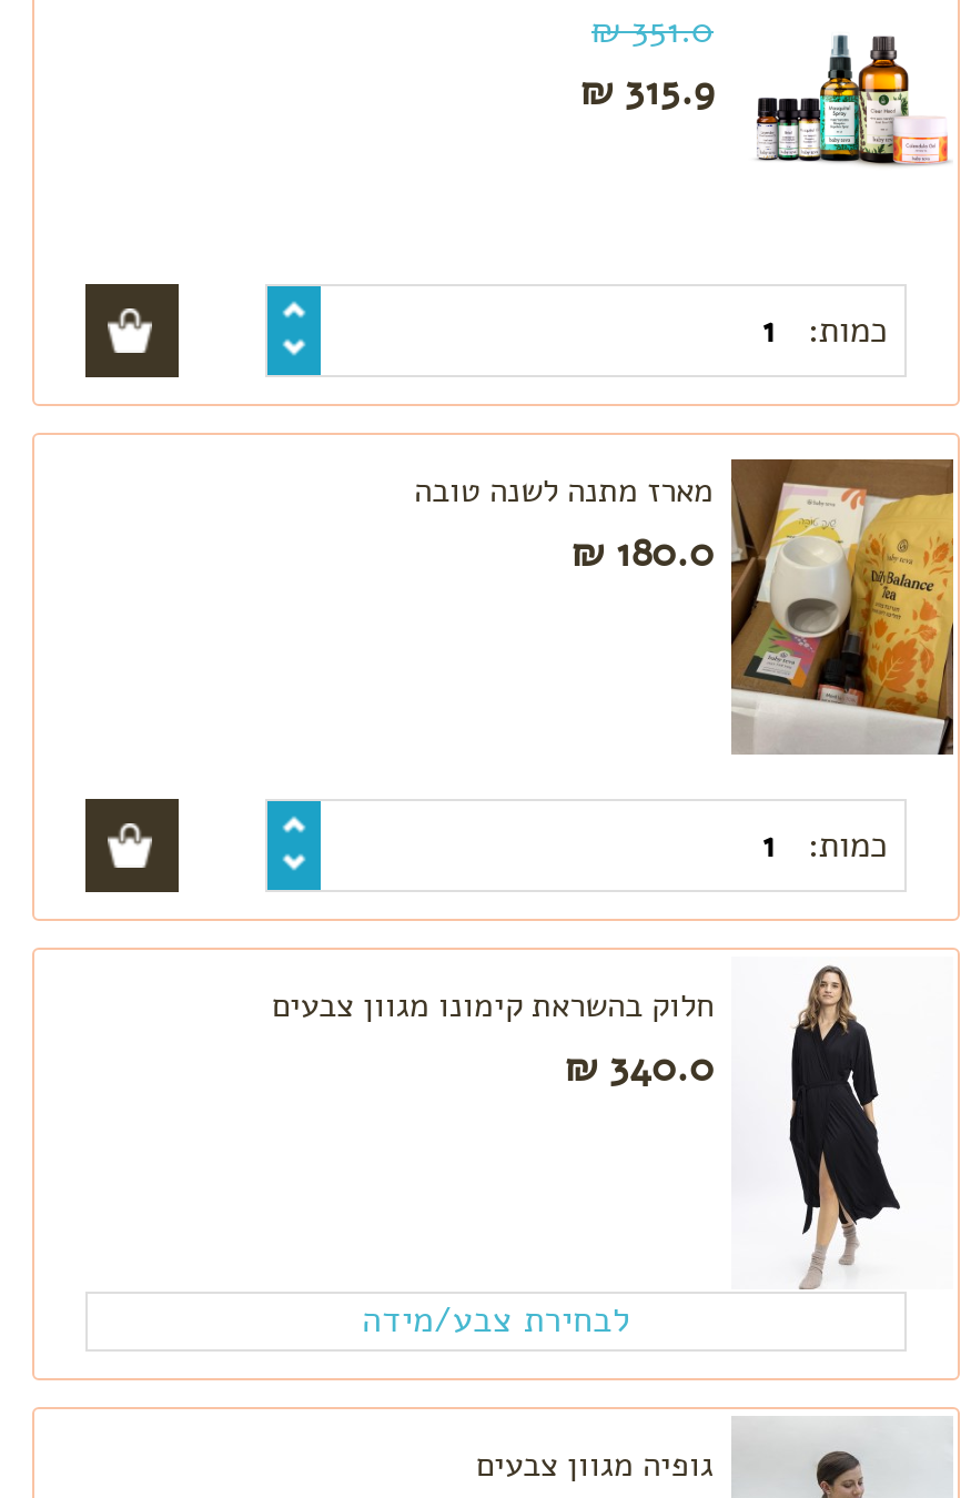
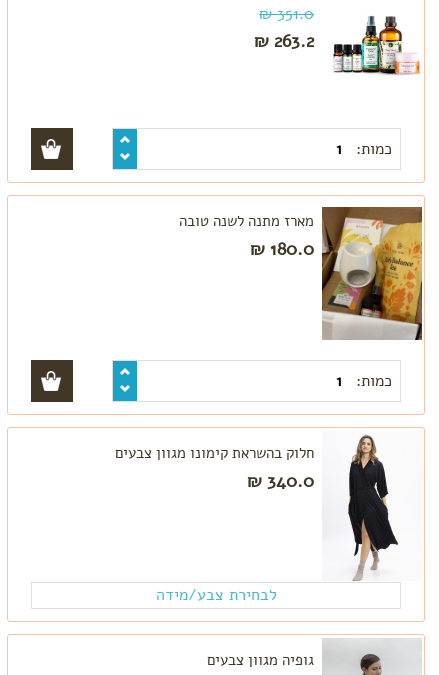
[625,65,714,118] 315.9 ₪ -> [274,29,314,53] 263.2 ₪

